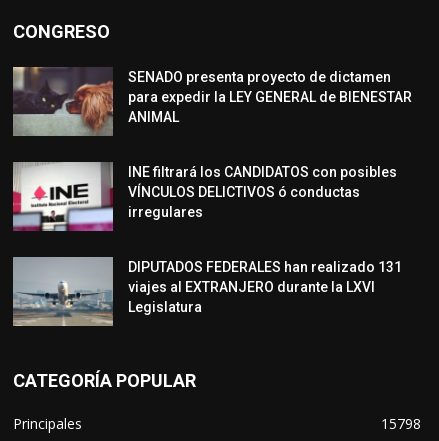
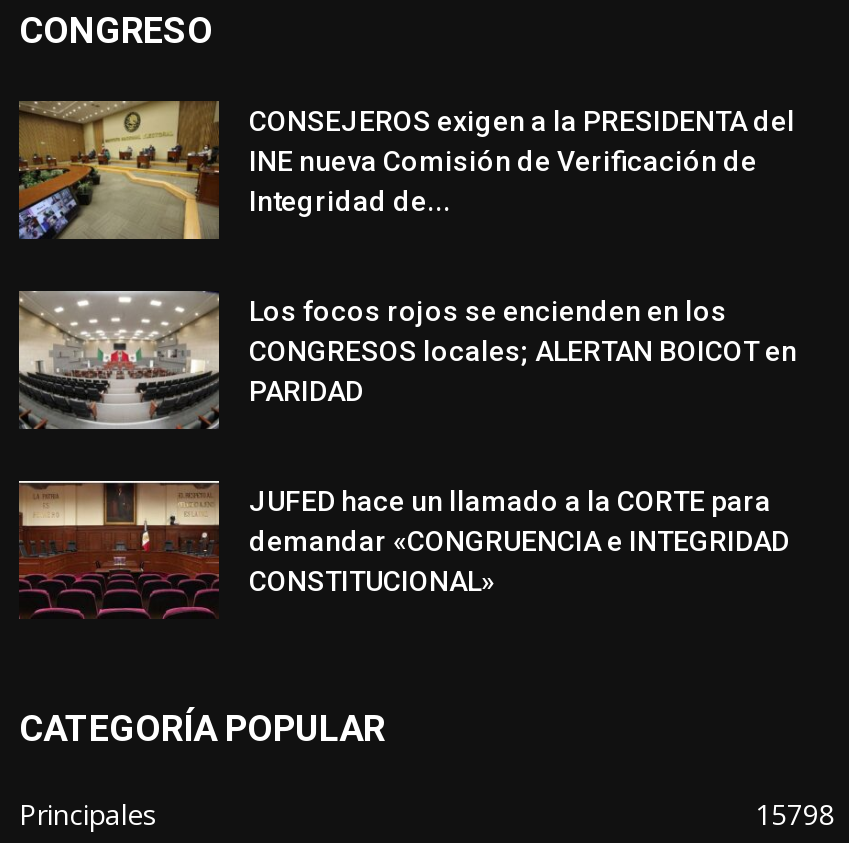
[12,67,412,137] [image] | SENADO presenta proyecto de dictamen | para expedir la LEY GENERAL de BIENESTAR | ANIMAL -> [17,99,795,241] [image] | CONSEJEROS exigen a la PRESIDENTA del | INE nueva Comisión de Verificación de | Integridad de...
[12,163,397,232] [image] | INE filtrará los CANDIDATOS con posibles | VÍNCULOS DELICTIVOS ó conductas | irregulares -> [17,291,797,431] [image] | Los focos rojos se encienden en los | CONGRESOS locales; ALERTAN BOICOT en | PARIDAD
[12,258,402,327] [image] | DIPUTADOS FEDERALES han realizado 131 | viajes al EXTRANJERO durante la LXVI | Legislatura -> [17,481,789,619] [image] | JUFED hace un llamado a la CORTE para | demandar «CONGRUENCIA e INTEGRIDAD | CONSTITUCIONAL»

